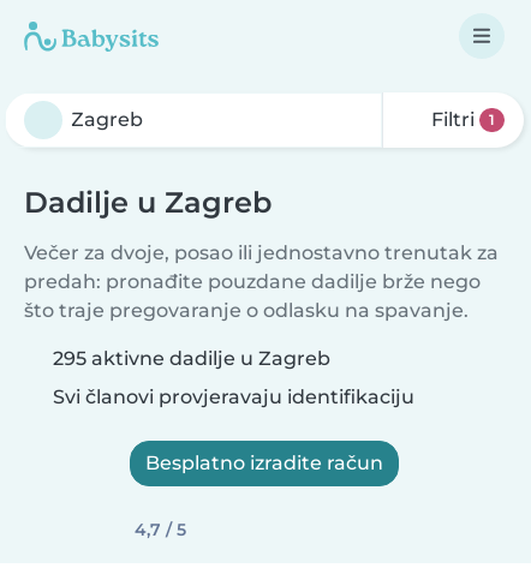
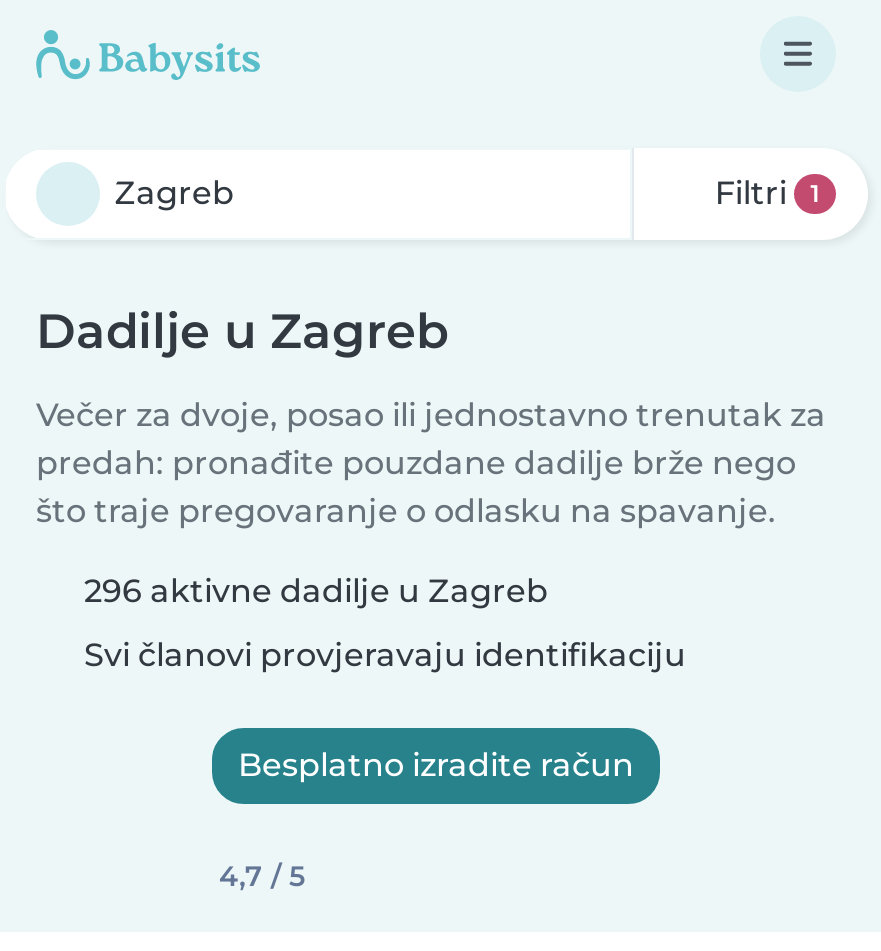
[53,347,330,370] 295 aktivne dadilje u Zagreb -> [84,572,548,610] 296 aktivne dadilje u Zagreb

